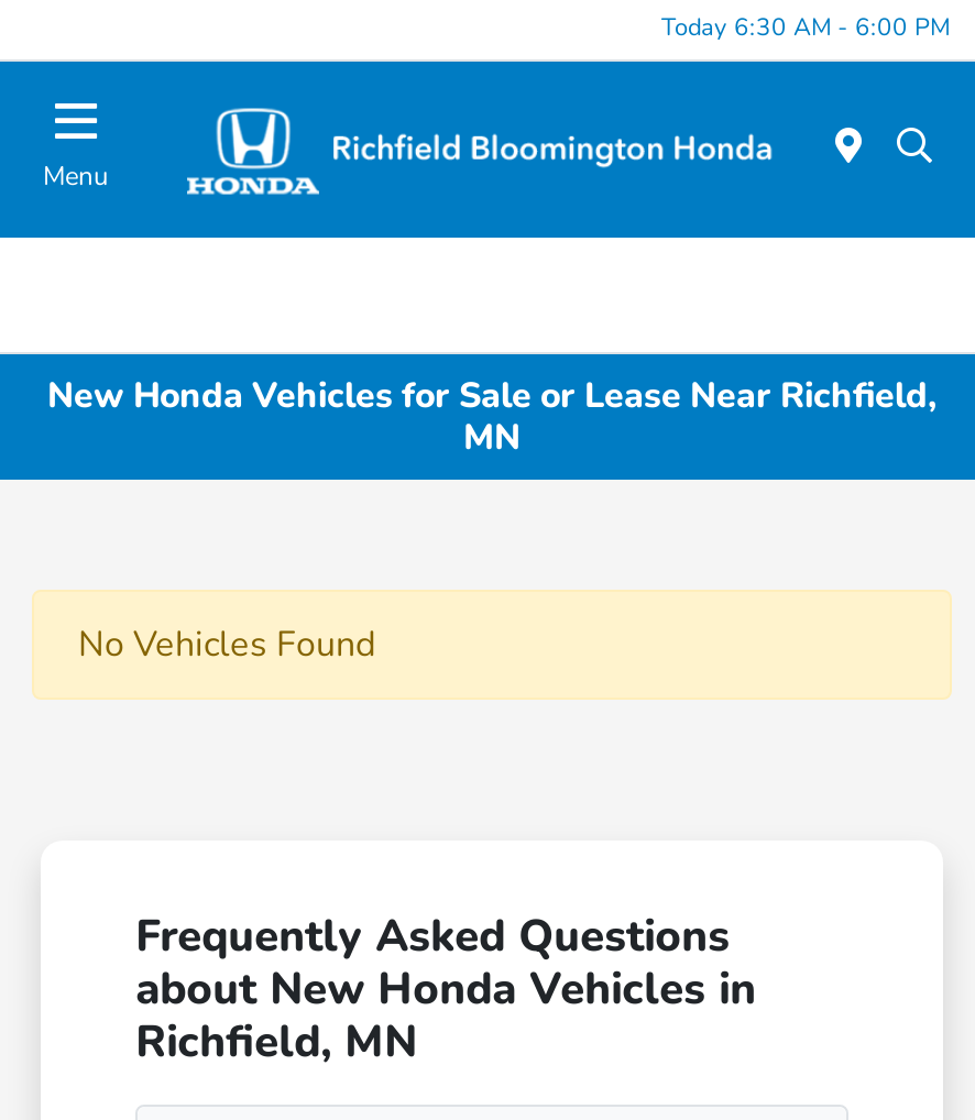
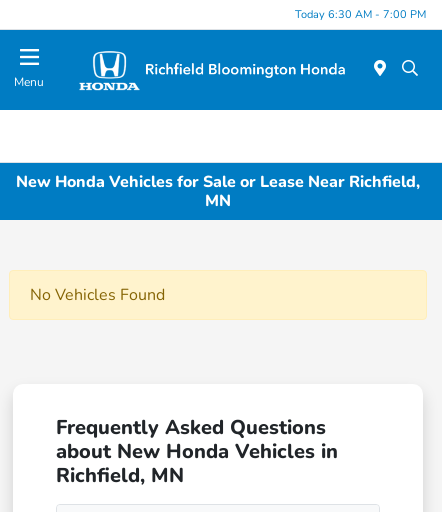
[661,10,950,43] Today 6:30 AM - 6:00 PM -> [295,6,426,21] Today 6:30 AM - 7:00 PM

